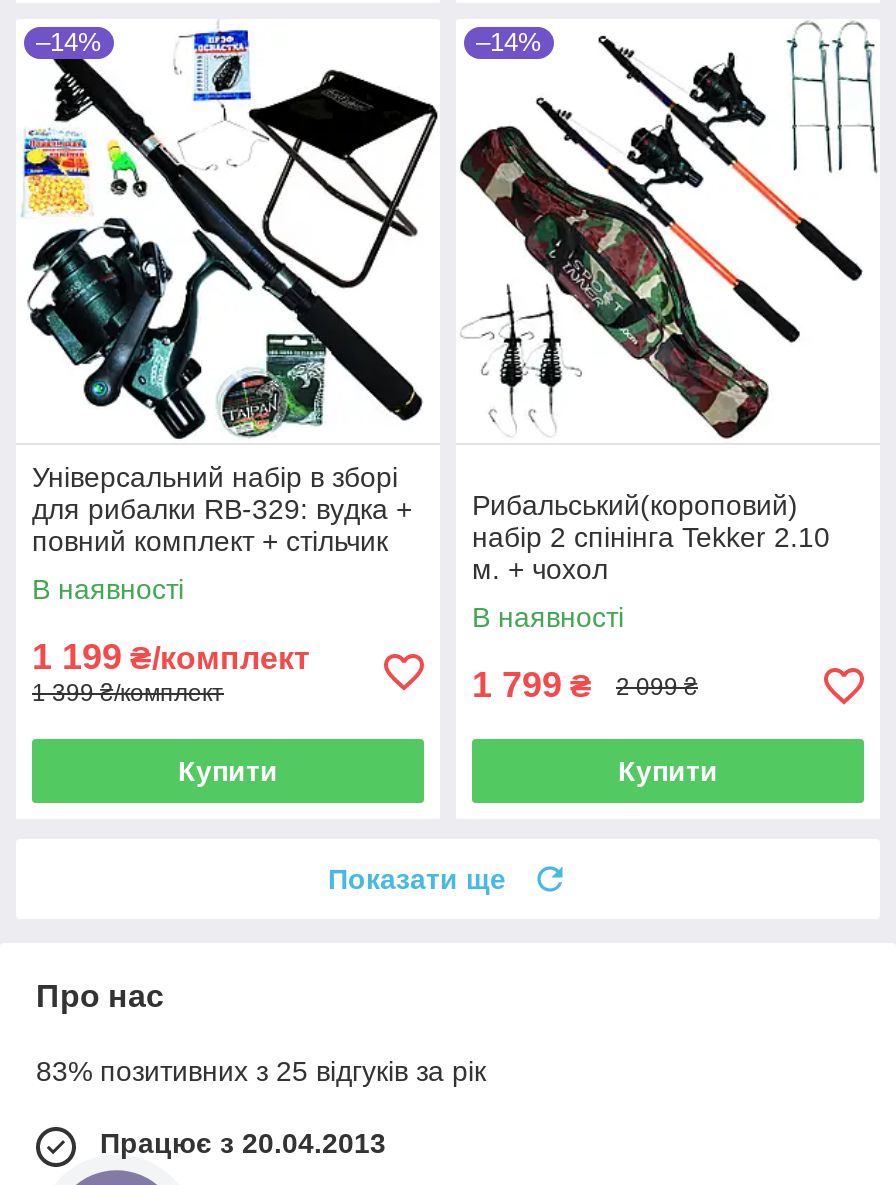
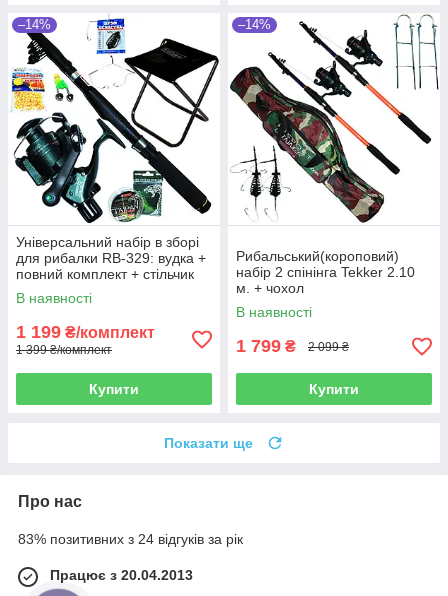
[36,1055,486,1087] 83% позитивних з 25 відгуків за рік -> [18,531,243,547] 83% позитивних з 24 відгуків за рік

